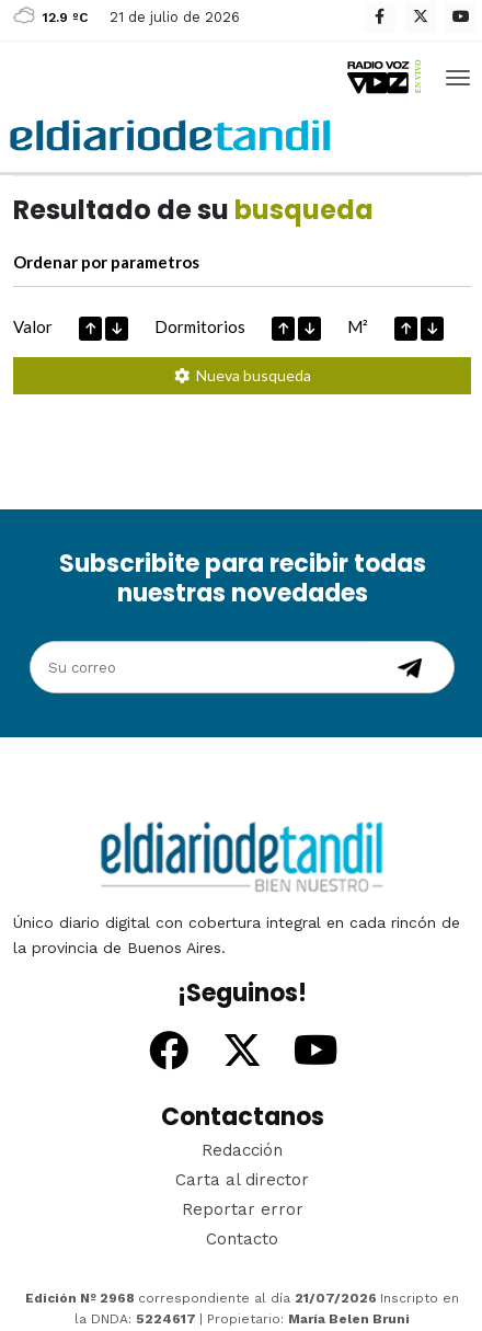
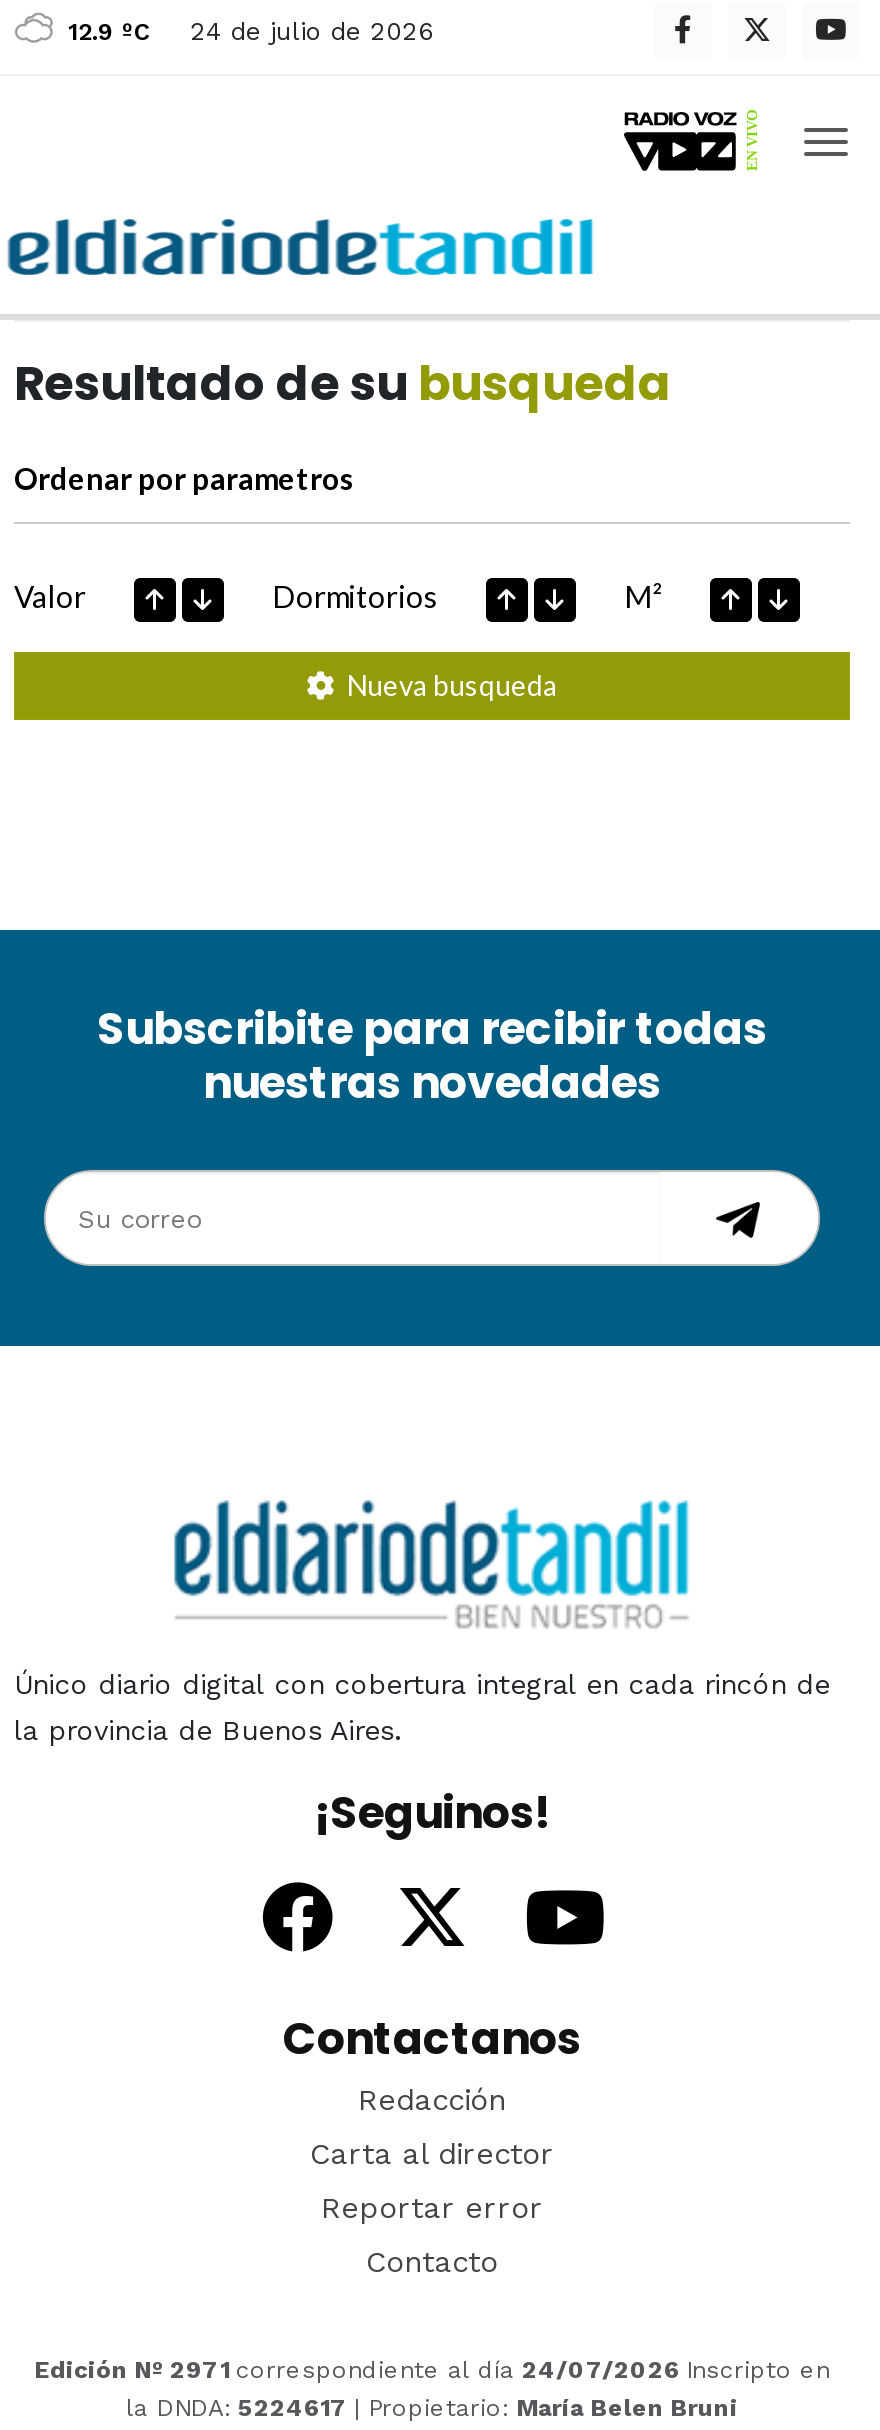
[43,9,240,25] 12.9 ºC 21 de julio de 2026 -> [68,16,434,46] 12.9 ºC 24 de julio de 2026
[25,1291,459,1306] Edición Nº 2968 correspondiente al día 21/07/2026 Inscripto en -> [34,2356,830,2384] Edición Nº 2971 correspondiente al día 24/07/2026 Inscripto en

